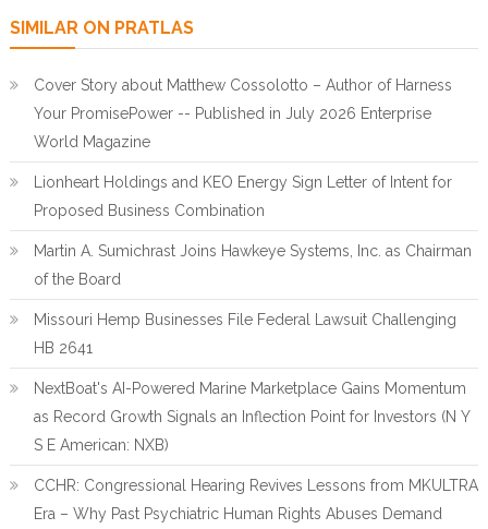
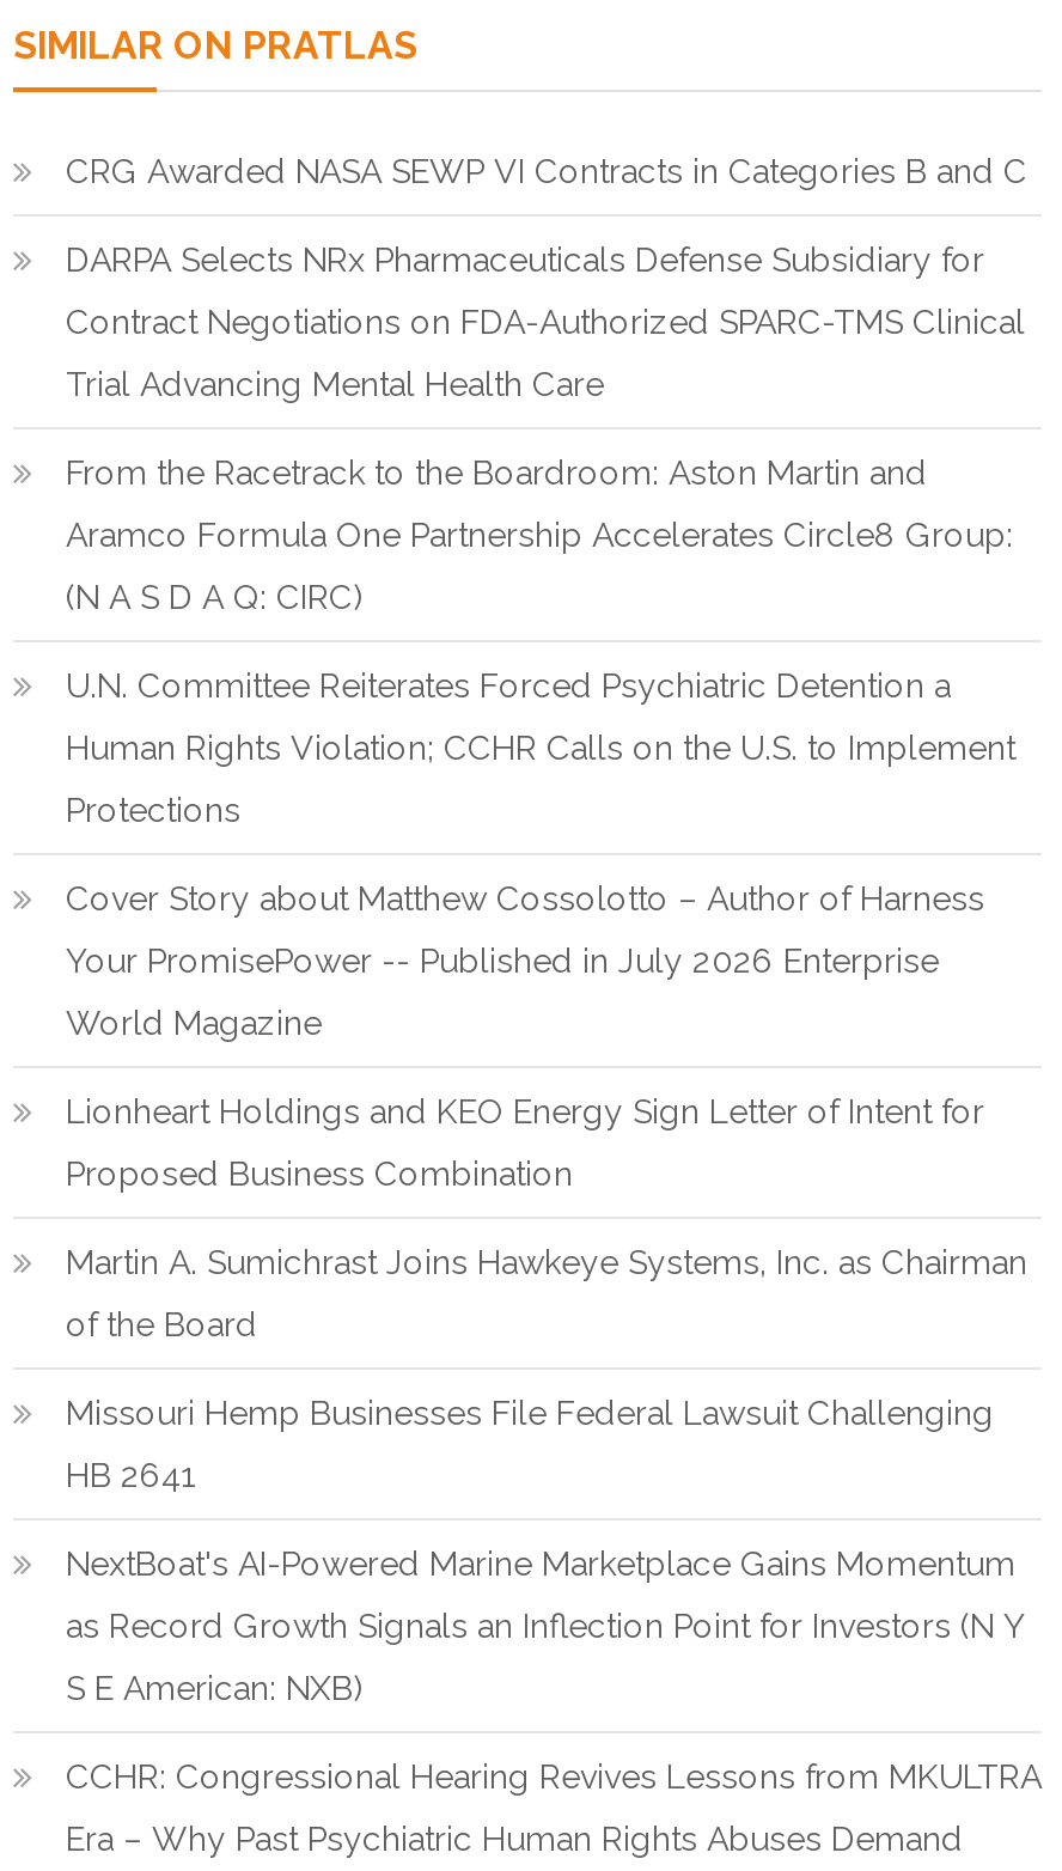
none -> [66,152,1027,829] CRG Awarded NASA SEWP VI Contracts in Categories B and C | DARPA Selects NRx Pharmaceuticals Defense Subsidiary for | Contract Negotiations on FDA-Authorized SPARC-TMS Clinical | Trial Advancing Mental Health Care | From the Racetrack to the Boardroom: Aston Martin and | Aramco Formula One Partnership Accelerates Circle8 Group: | (N A S D A Q: CIRC) | U.N. Committee Reiterates Forced Psychiatric Detention a | Human Rights Violation; CCHR Calls on the U.S. to Implement | Protections

